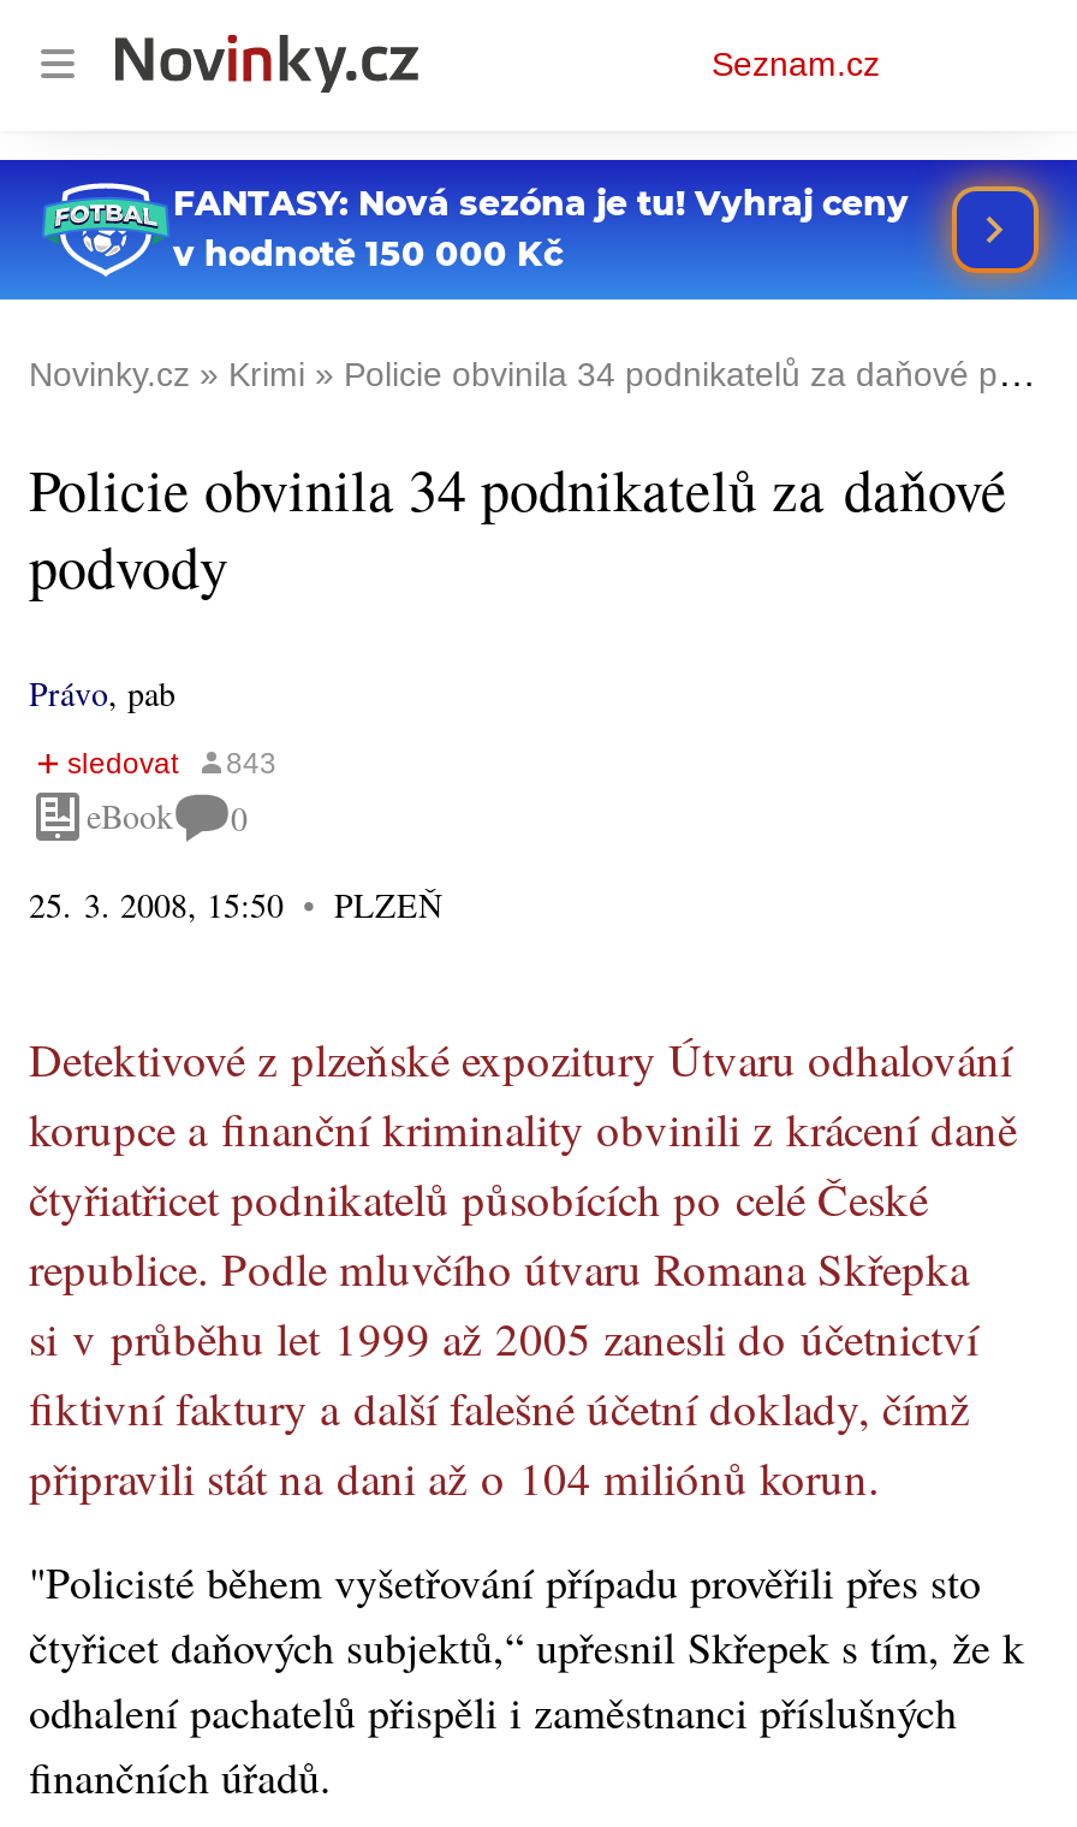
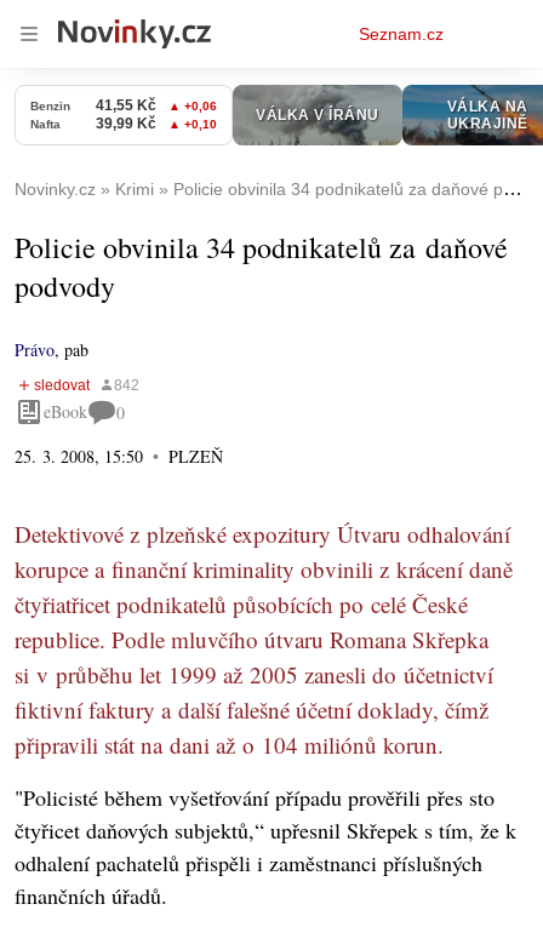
[7,158,1070,302] [image] -> [4,82,539,151] [image]

